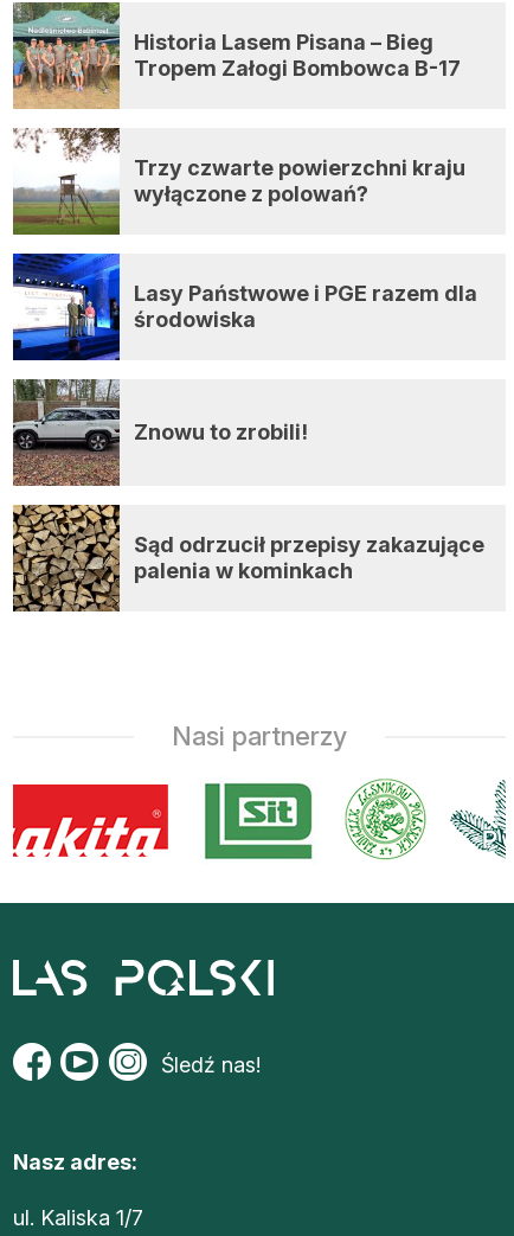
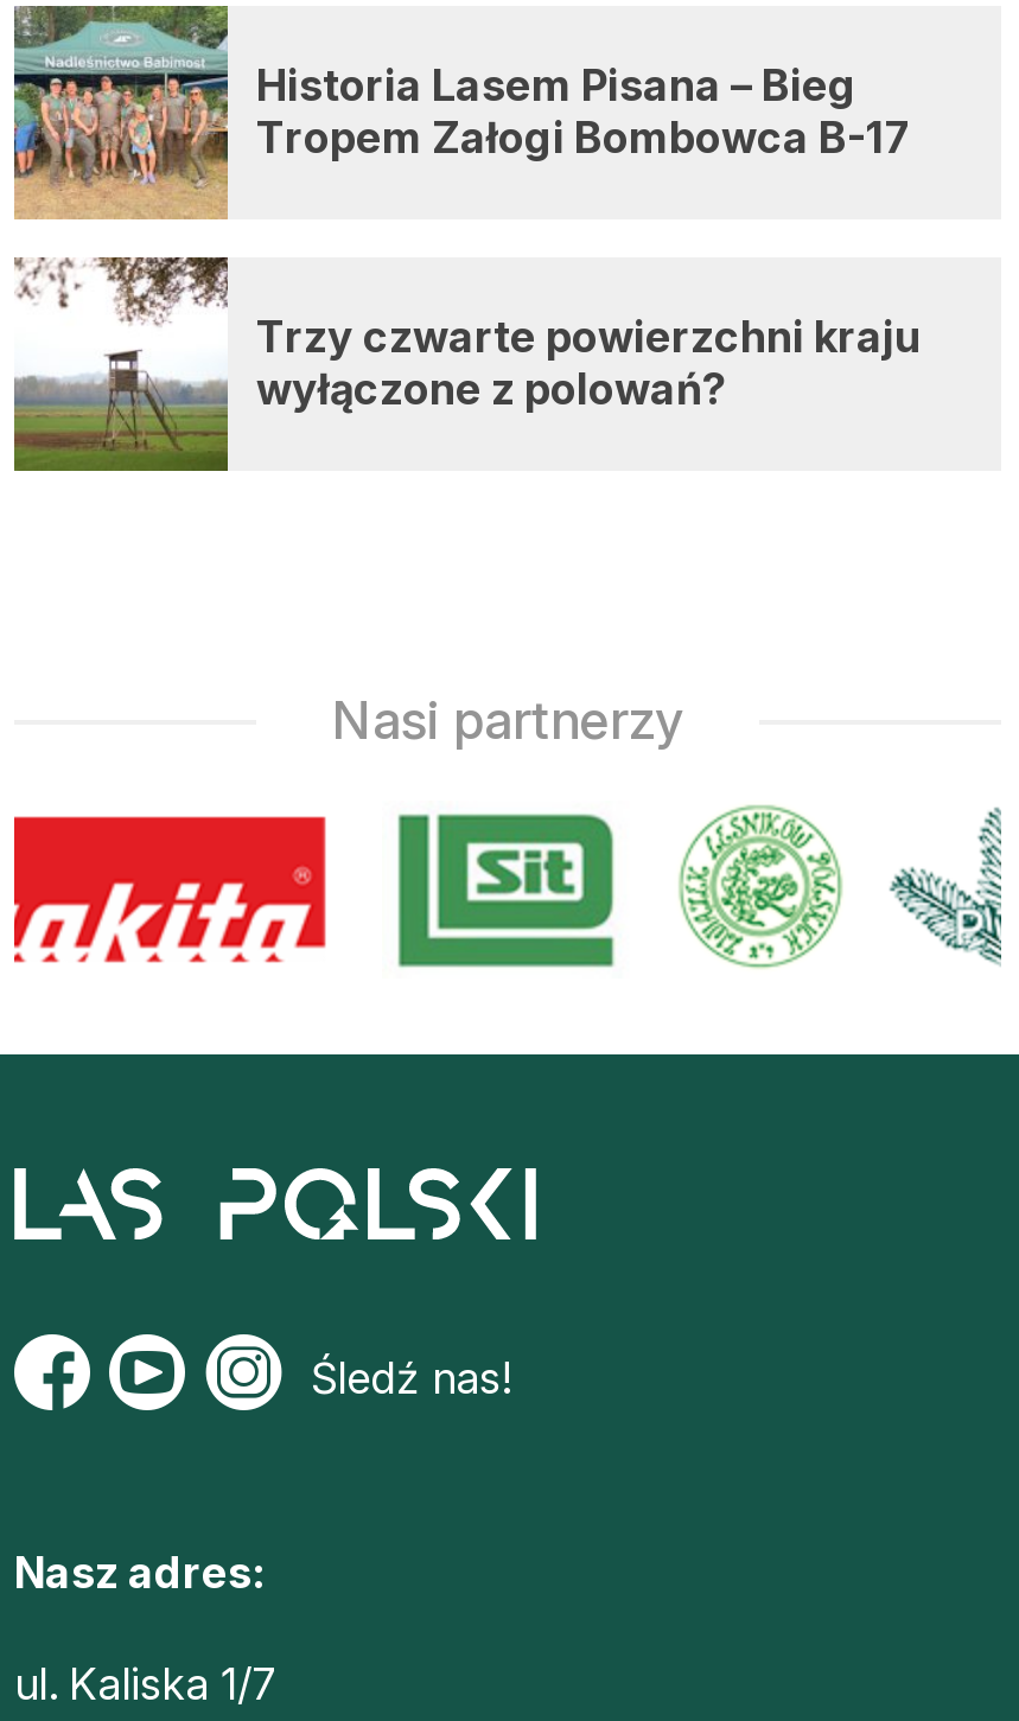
[12,252,477,361] [image] | Lasy Państwowe i PGE razem dla | środowiska -> none
[12,379,308,487] [image] | Znowu to zrobili! -> none
[12,504,484,613] [image] | Sąd odrzucił przepisy zakazujące | palenia w kominkach -> none

